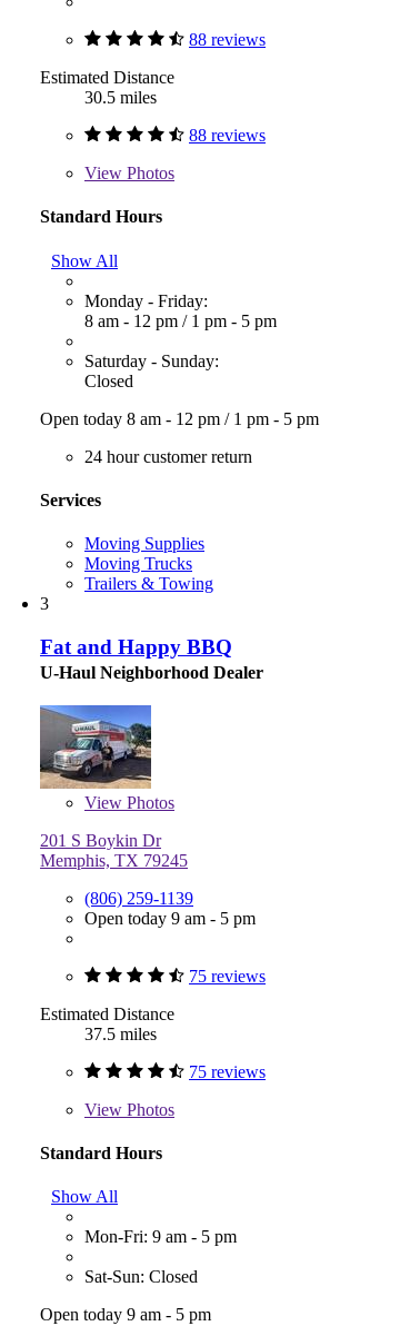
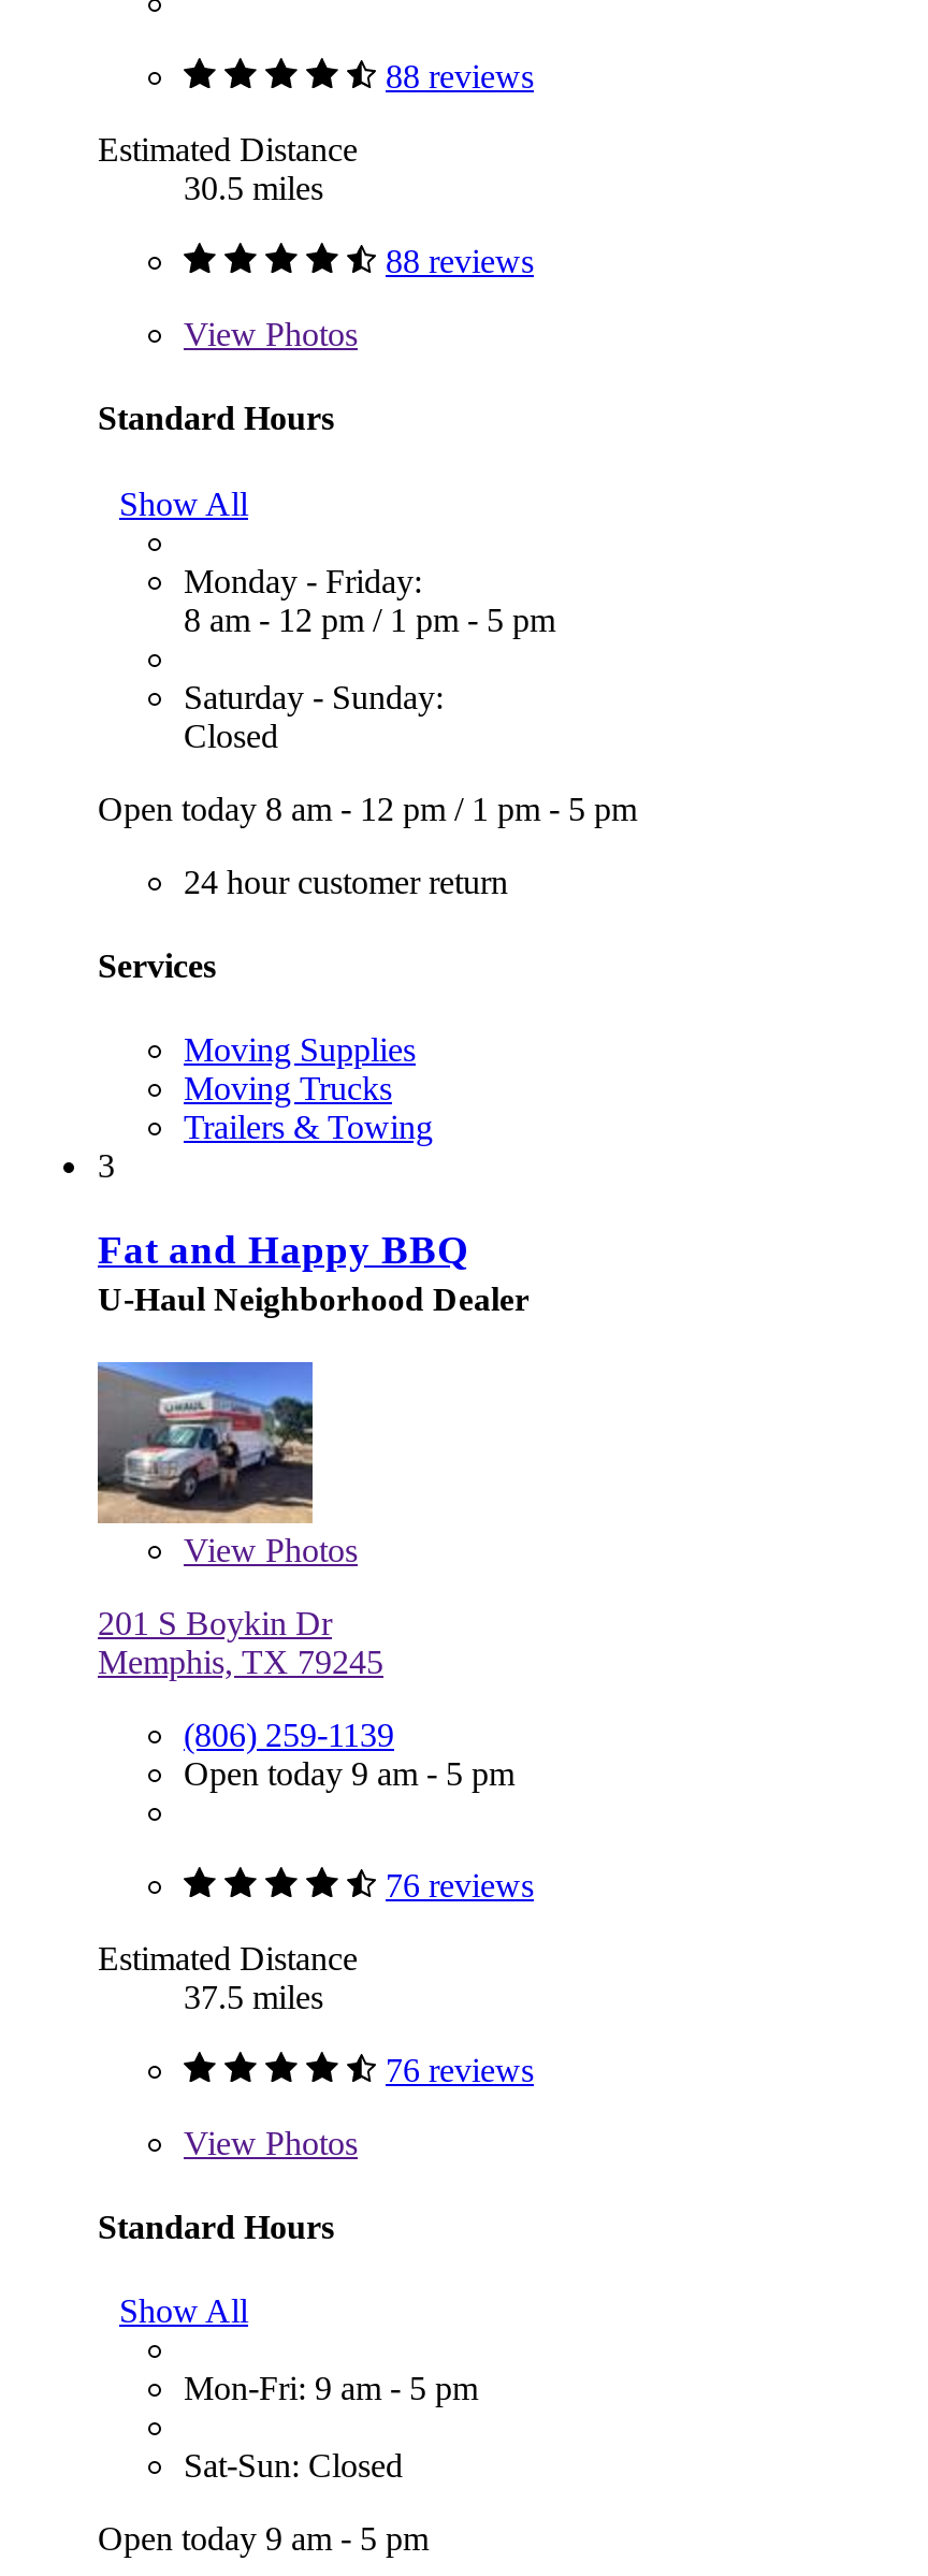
[189,966,266,985] 75 reviews -> [386,1866,534,1902] 76 reviews
[189,1062,266,1081] 75 reviews -> [386,2051,534,2087] 76 reviews

